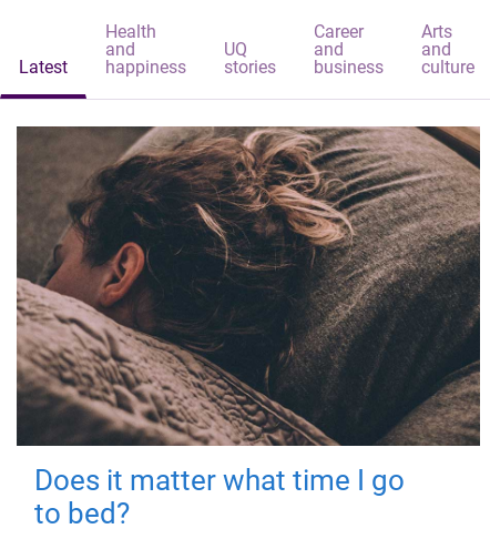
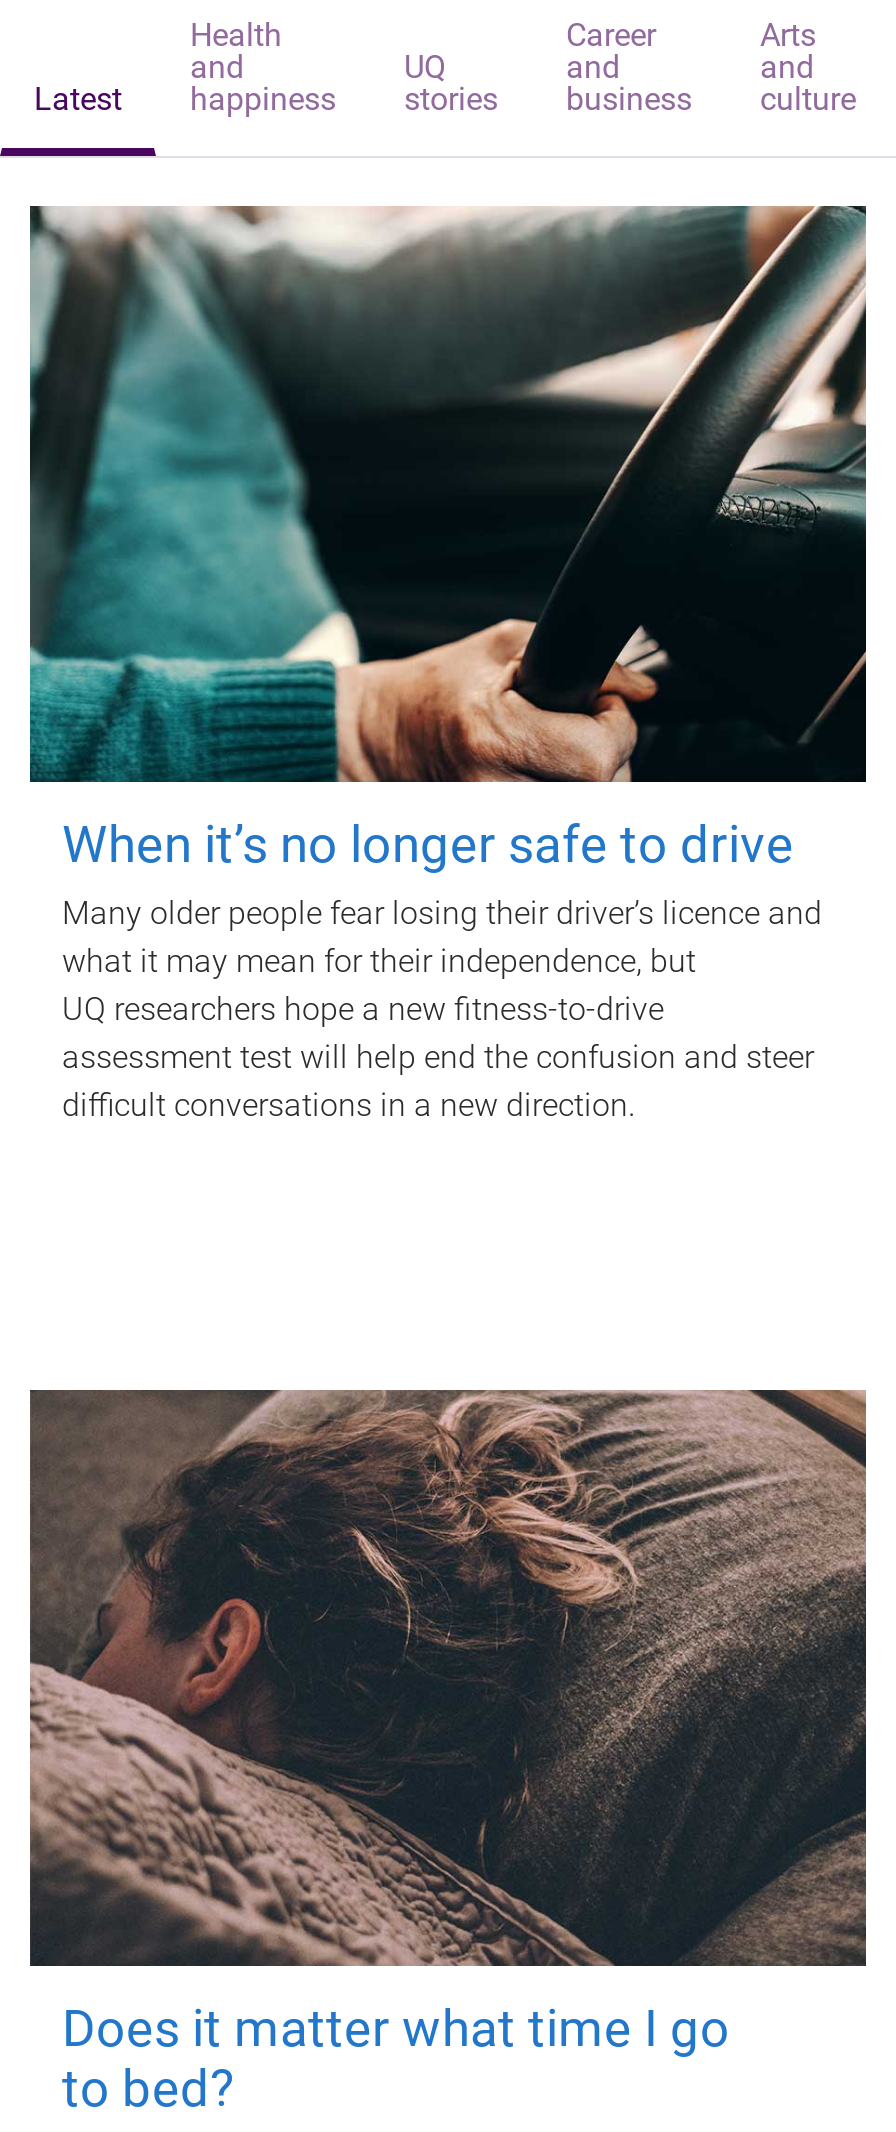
none -> [28,204,868,1124] [image] | When it’s no longer safe to drive | Many older people fear losing their driver’s licence and | what it may mean for their independence, but | UQ researchers hope a new fitness-to-drive | assessment test will help end the confusion and steer | difficult conversations in a new direction.

